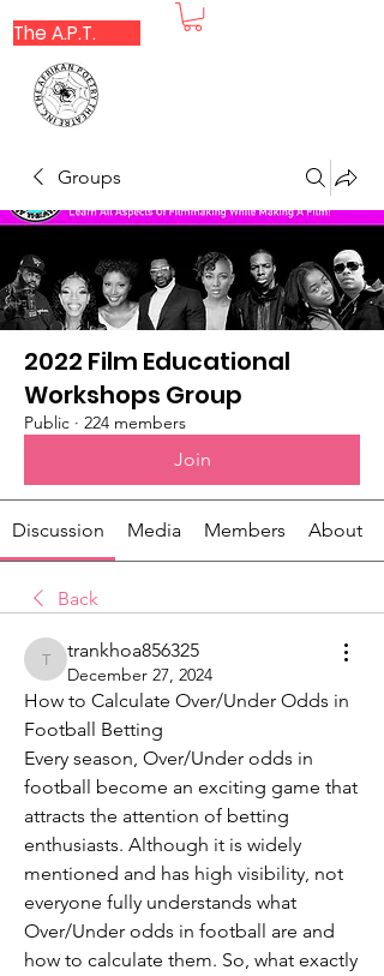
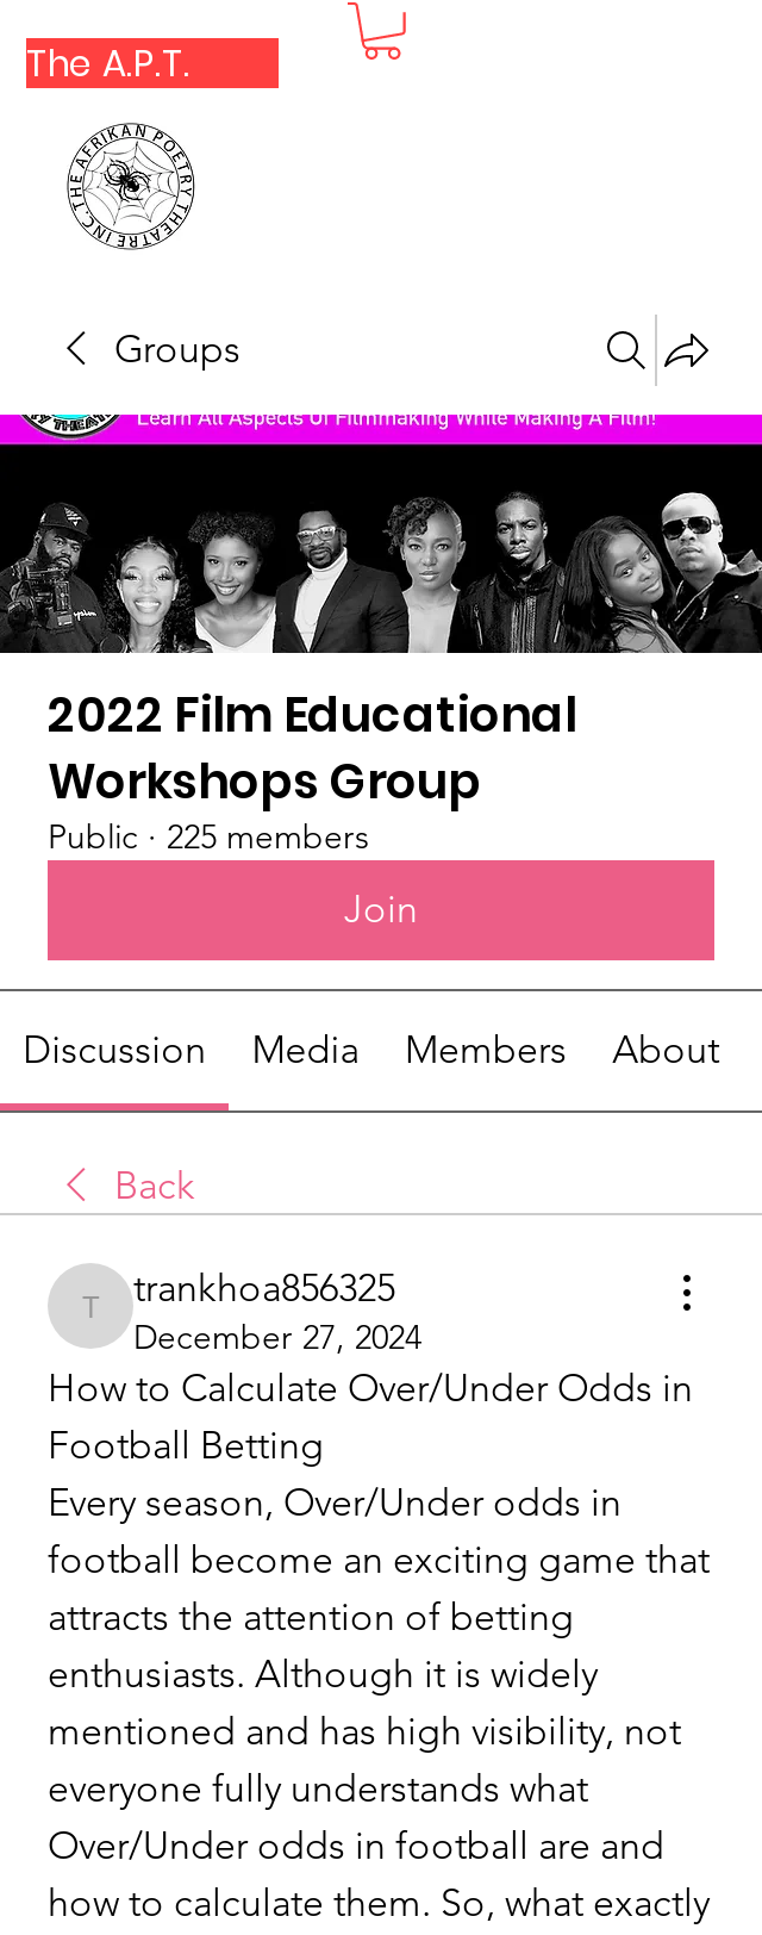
[24,412,186,434] Public · 224 members -> [48,816,369,859] Public · 225 members

